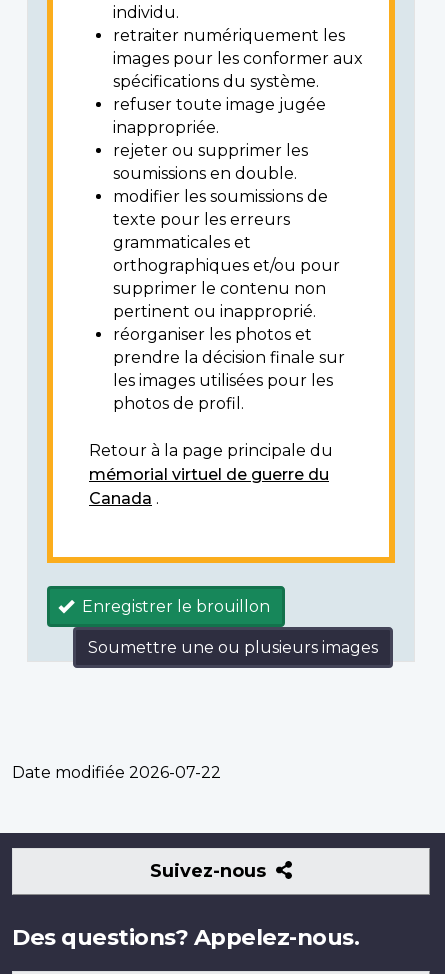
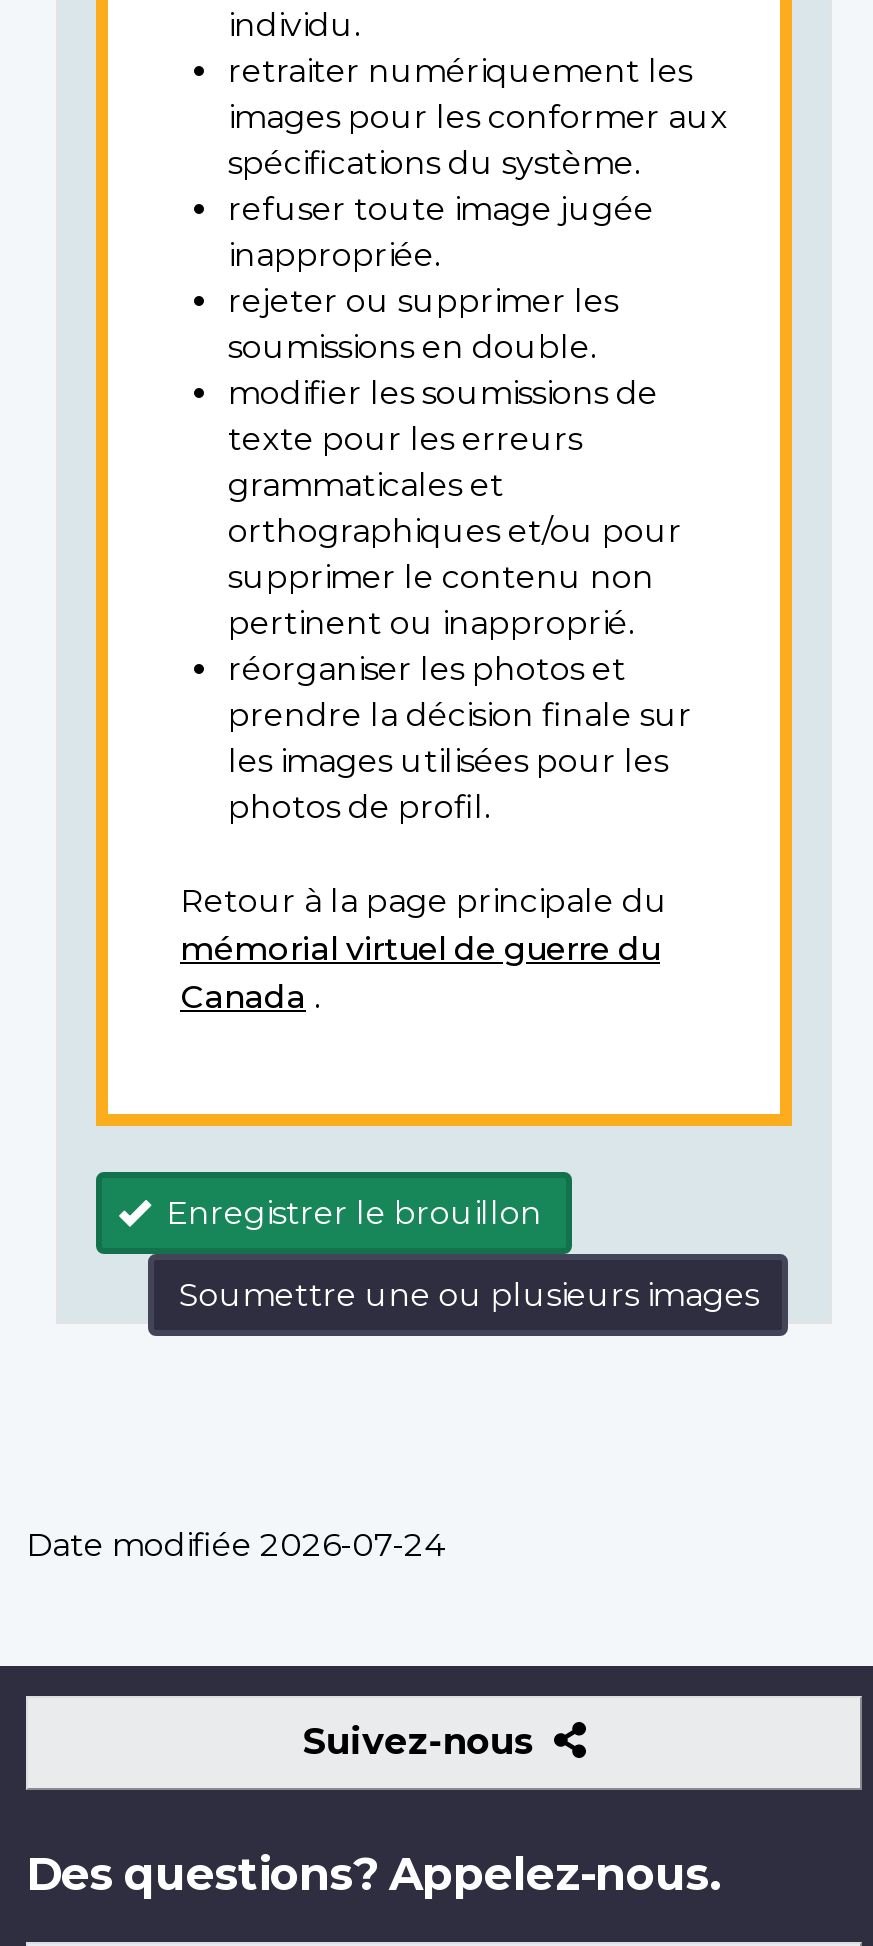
[12,763,221,782] Date modifiée 2026-07-22 -> [26,1526,444,1564] Date modifiée 2026-07-24

